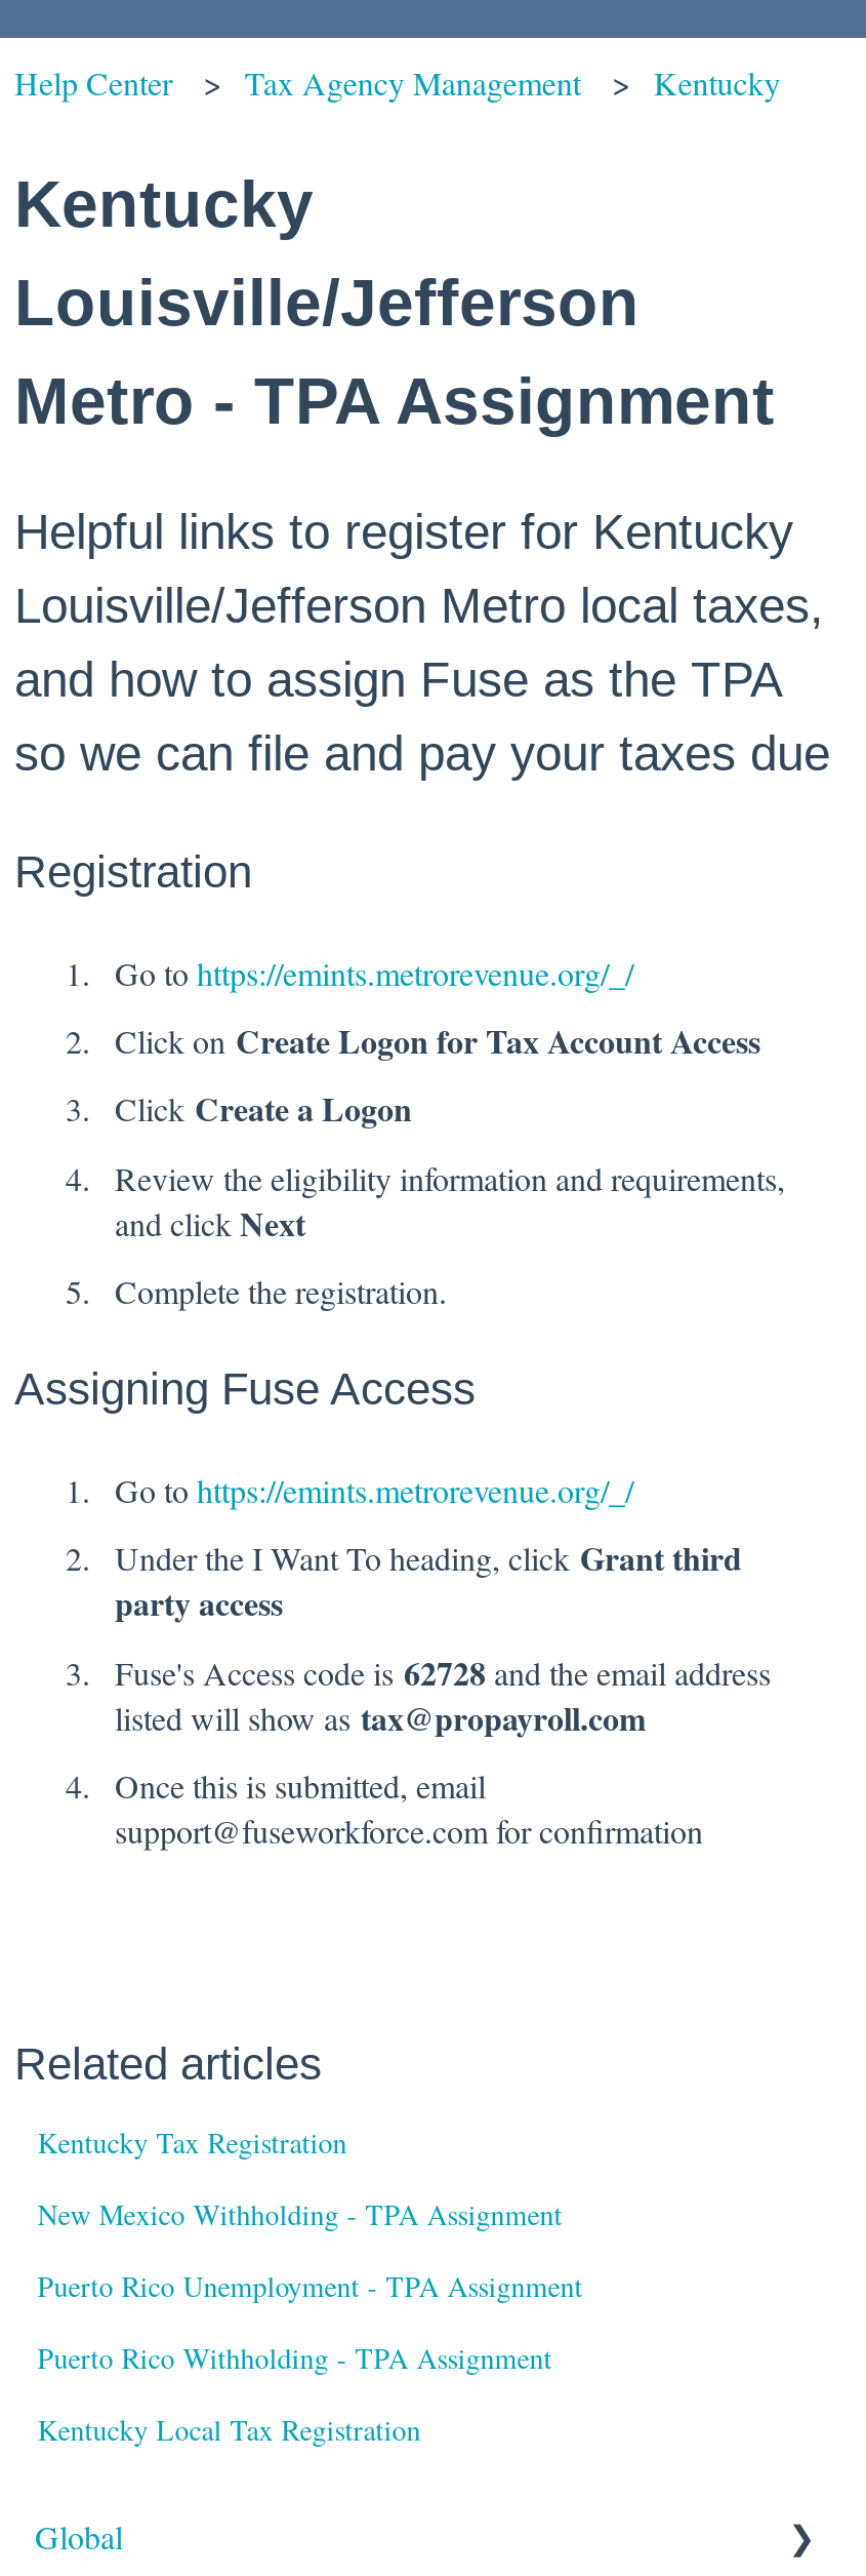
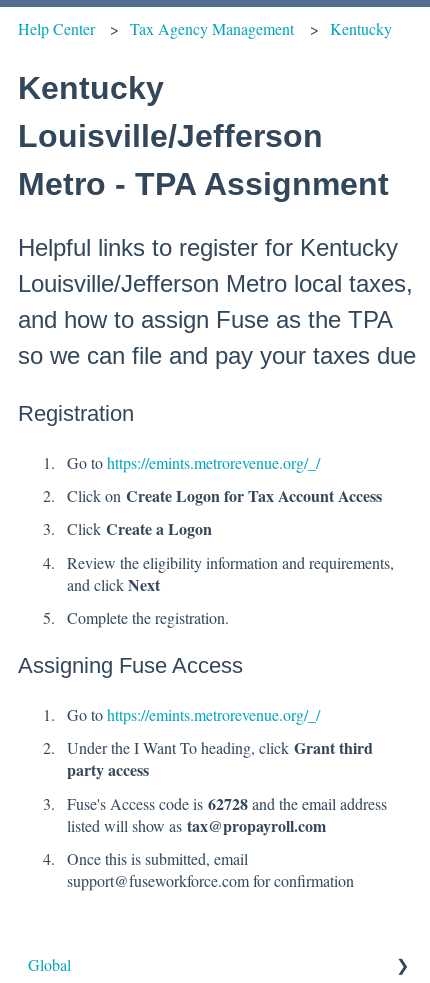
[14,2038,583,2448] Related articles | Kentucky Tax Registration | New Mexico Withholding - TPA Assignment | Puerto Rico Unemployment - TPA Assignment | Puerto Rico Withholding - TPA Assignment | Kentucky Local Tax Registration -> none

